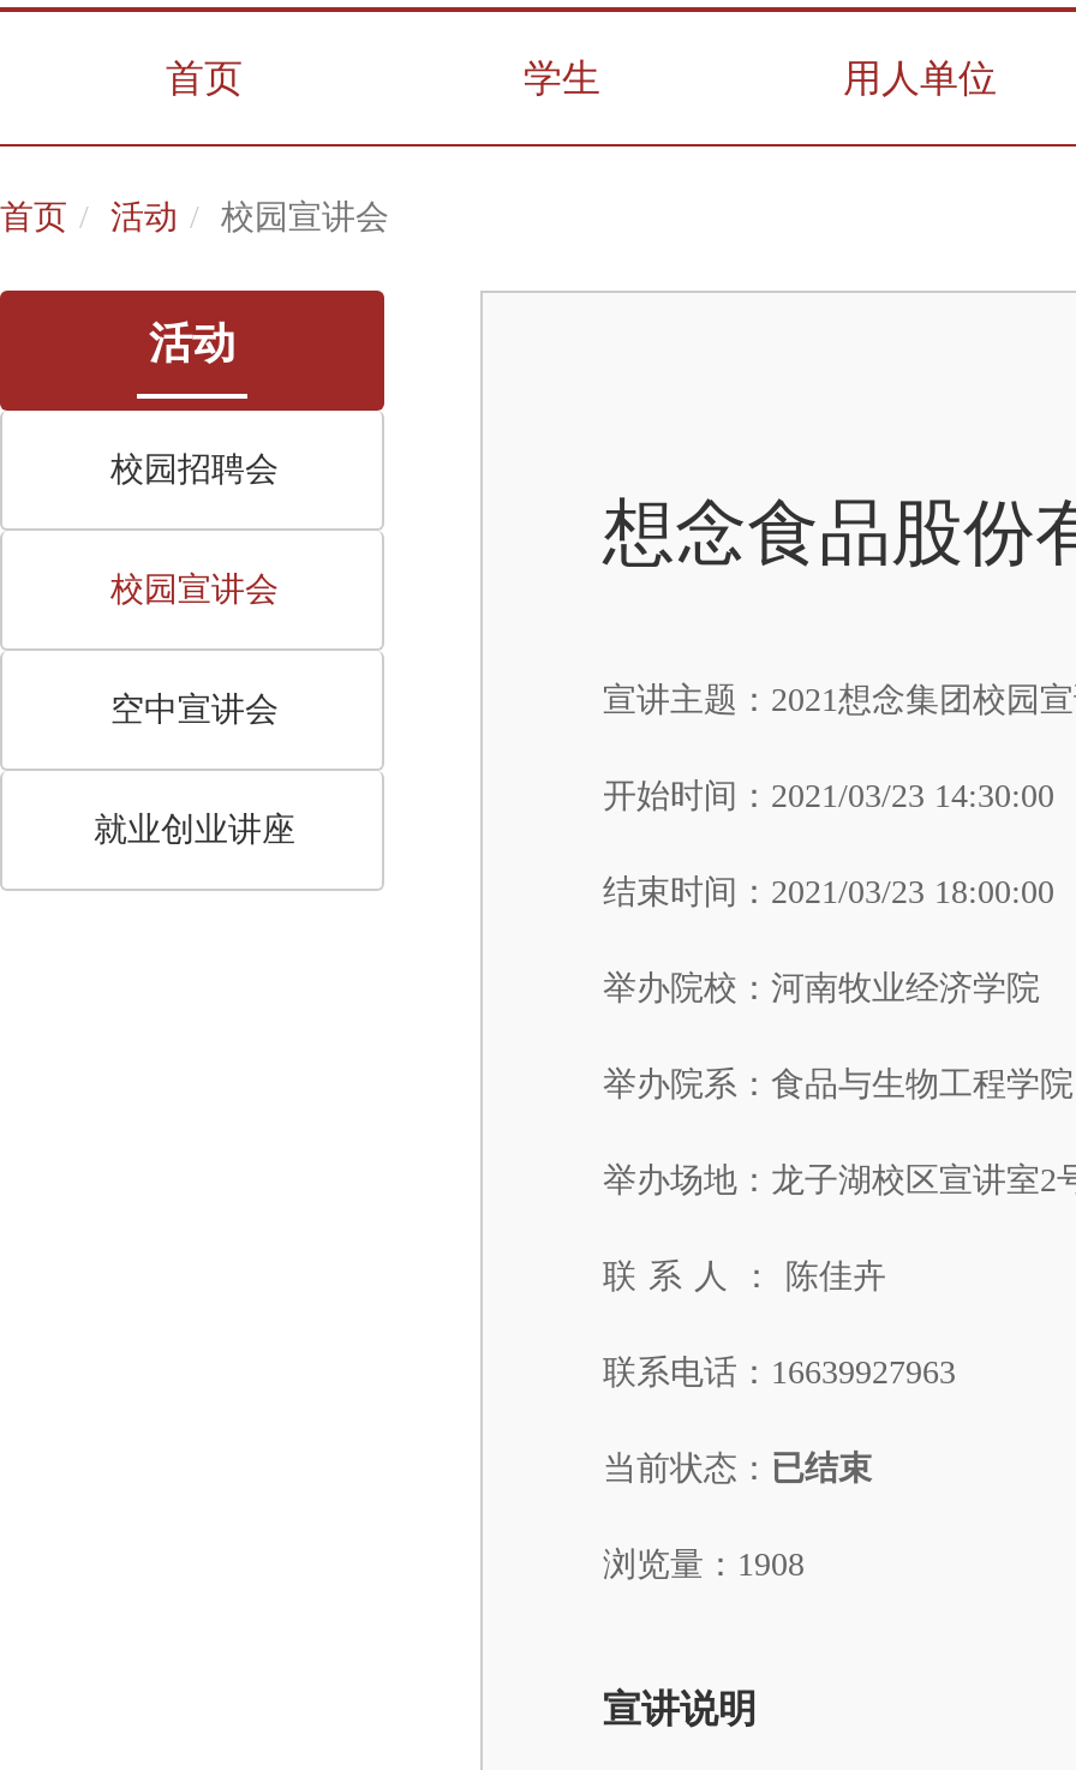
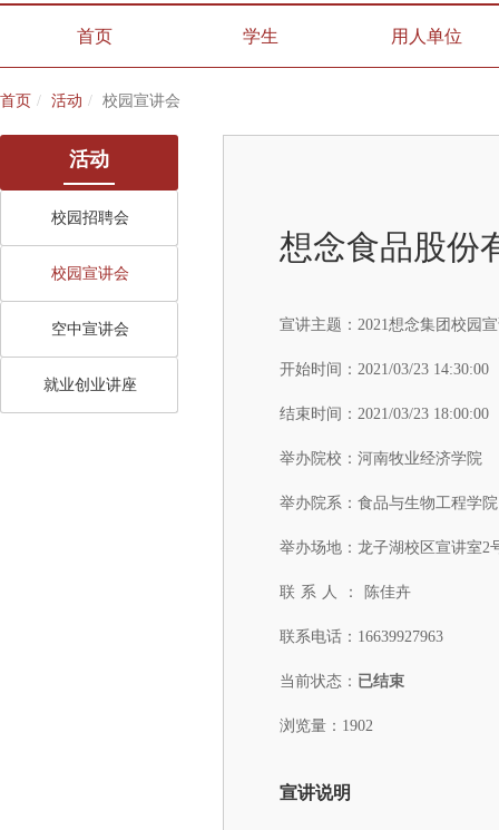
[603,1547,805,1583] 浏览量：1908 -> [280,717,373,734] 浏览量：1902

